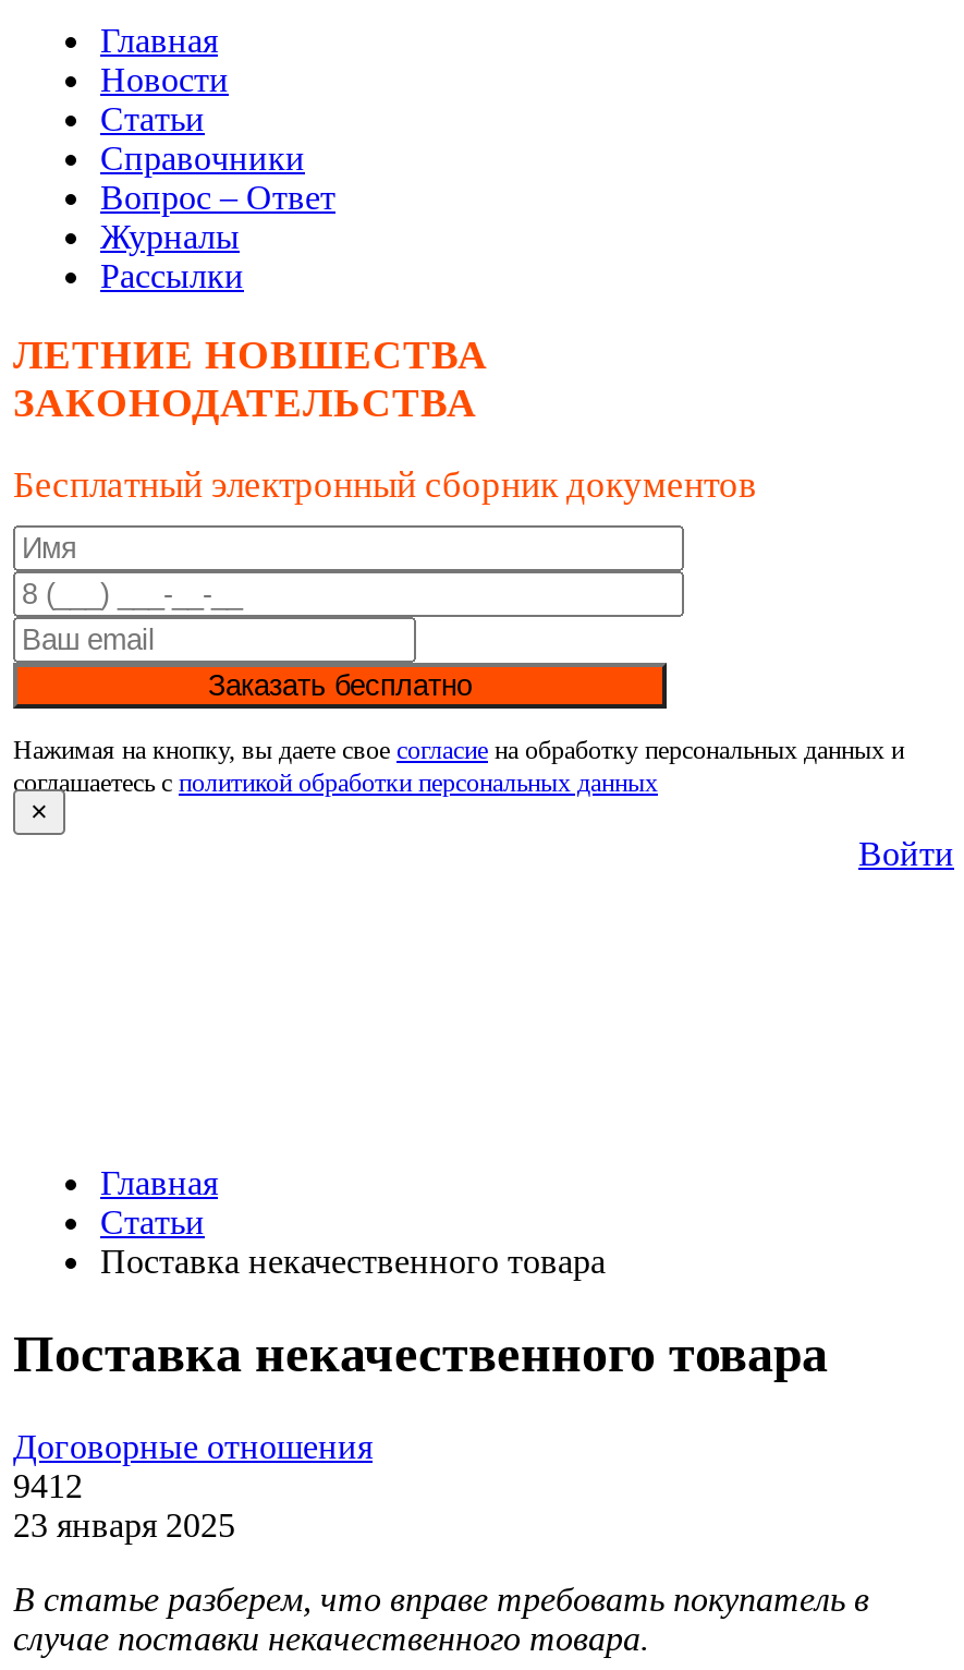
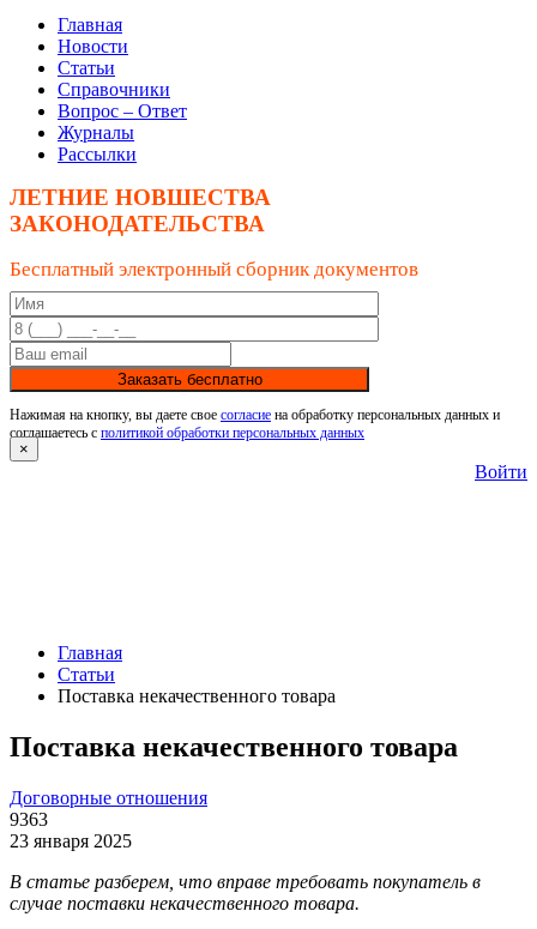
[13,1467,83,1504] 9412 -> [10,809,48,829] 9363

